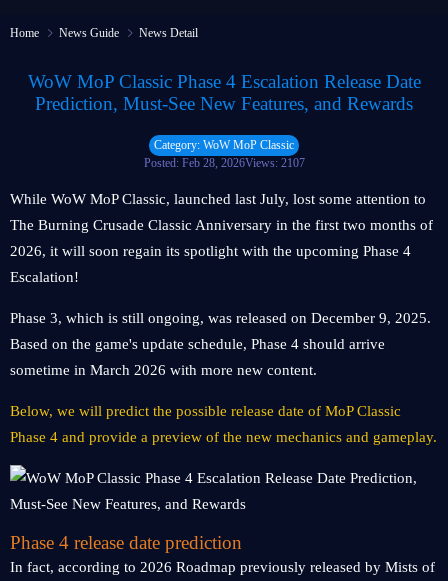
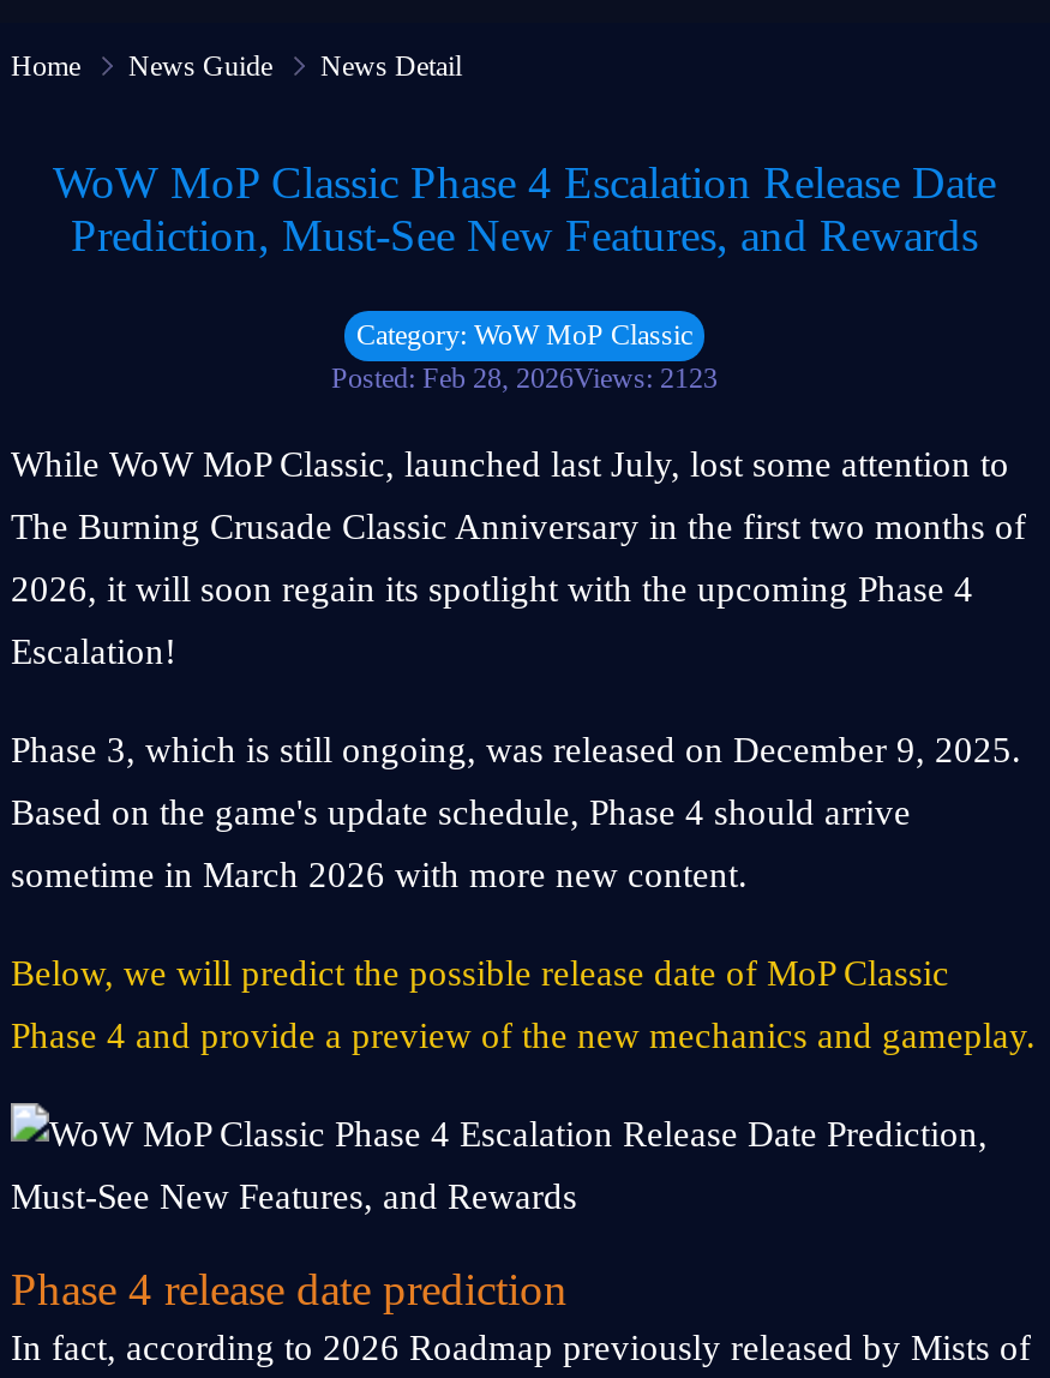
[143,156,304,170] Posted: Feb 28, 2026Views: 2107 -> [331,361,718,395] Posted: Feb 28, 2026Views: 2123

